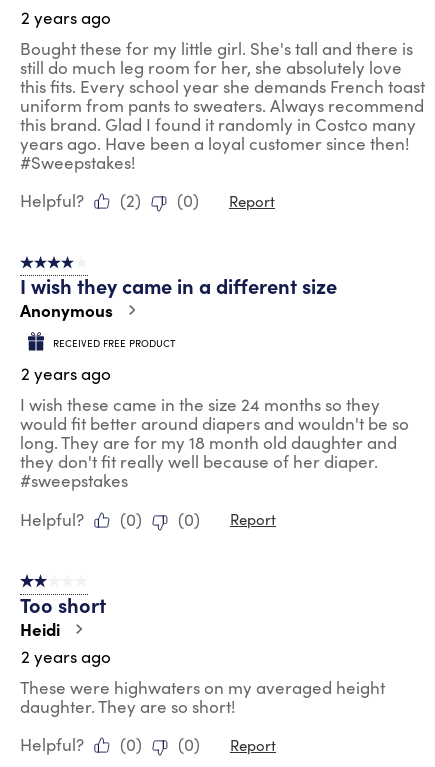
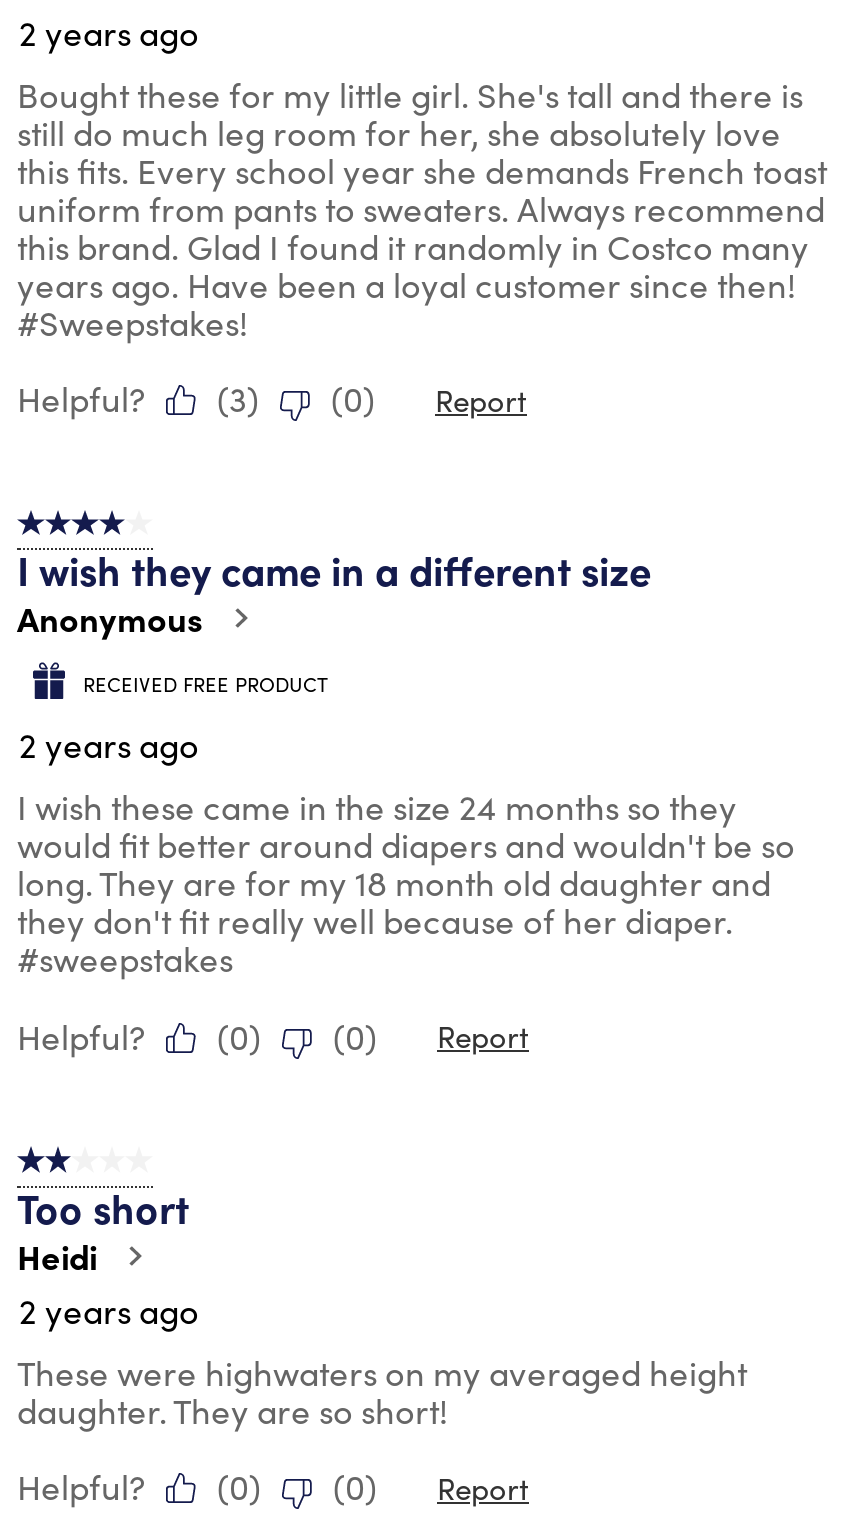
[20,189,275,212] Helpful? (2) (0) Report -> [17,377,527,423] Helpful? (3) (0) Report

